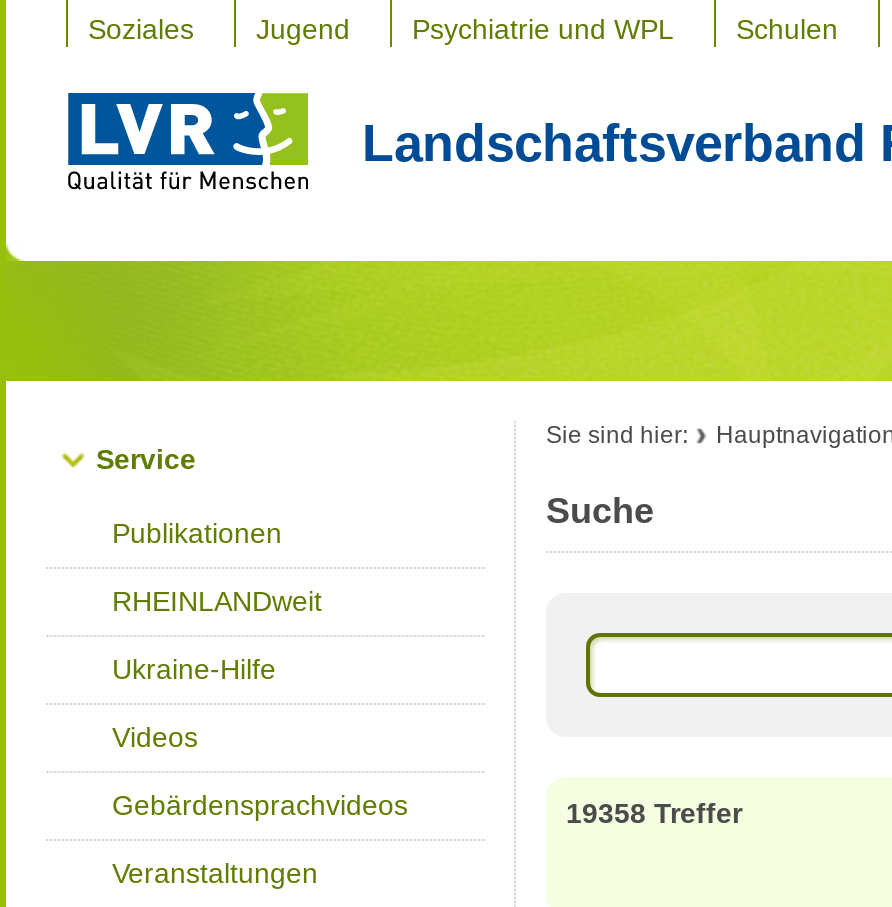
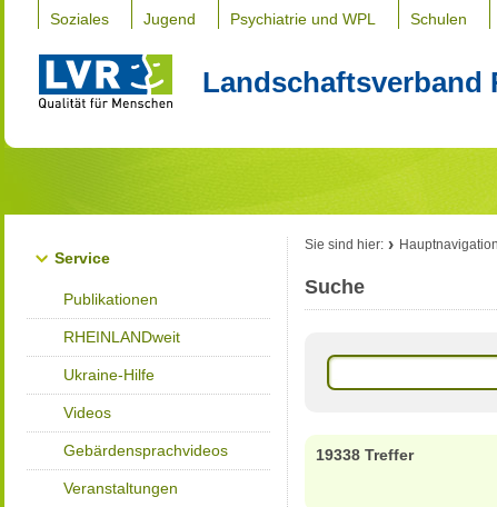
[566,797,742,829] 19358 Treffer -> [316,446,414,464] 19338 Treffer

